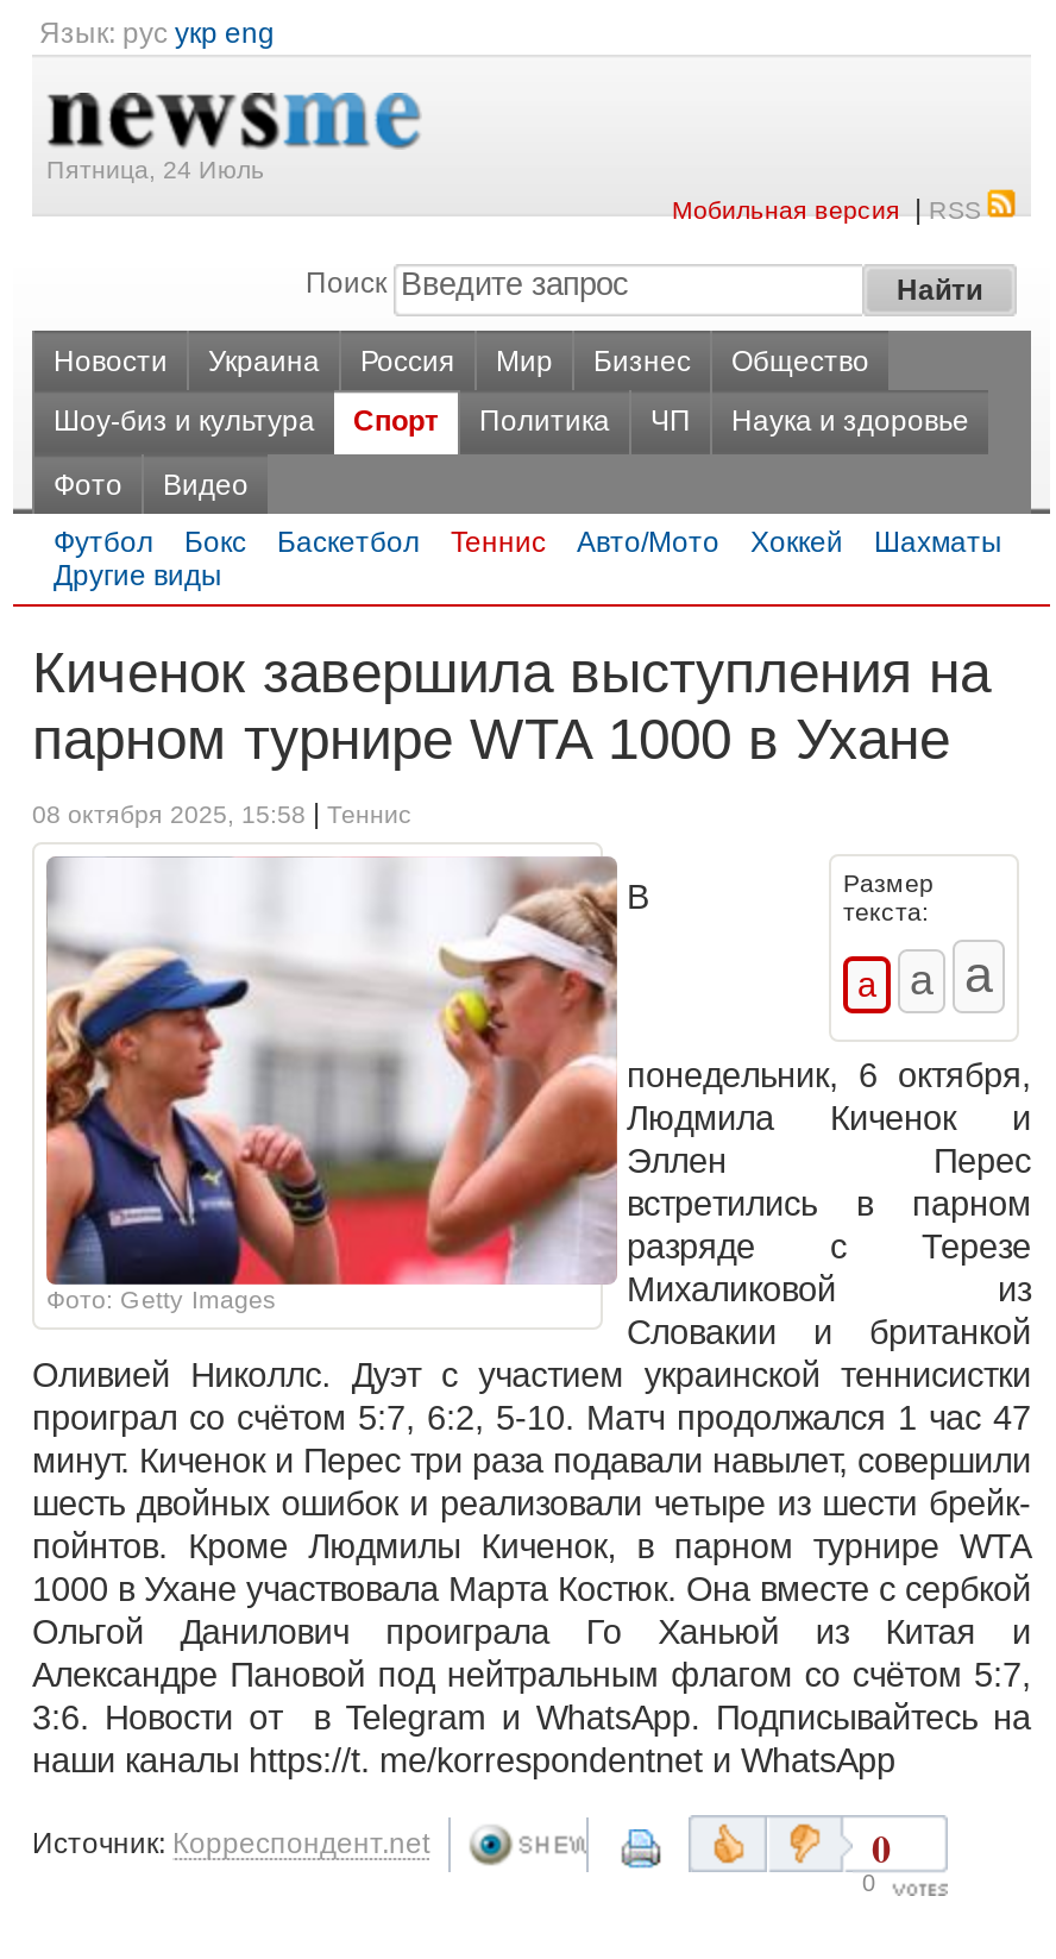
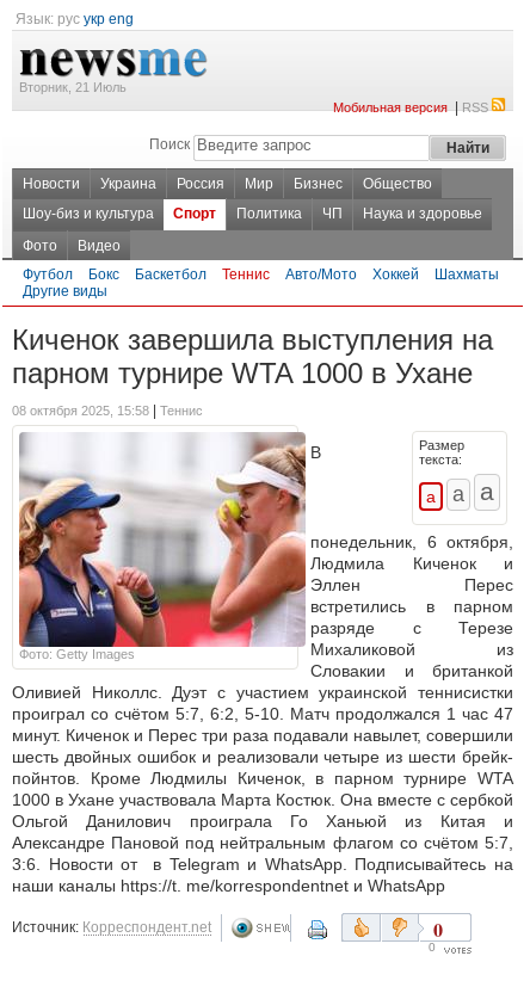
[46,155,265,183] Пятница, 24 Июль -> [19,80,127,94] Вторник, 21 Июль

